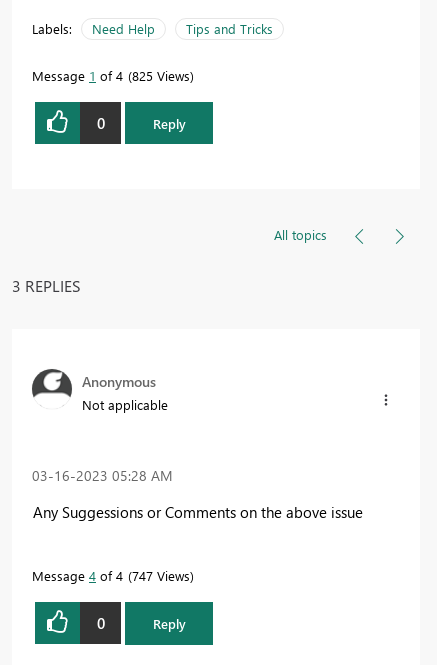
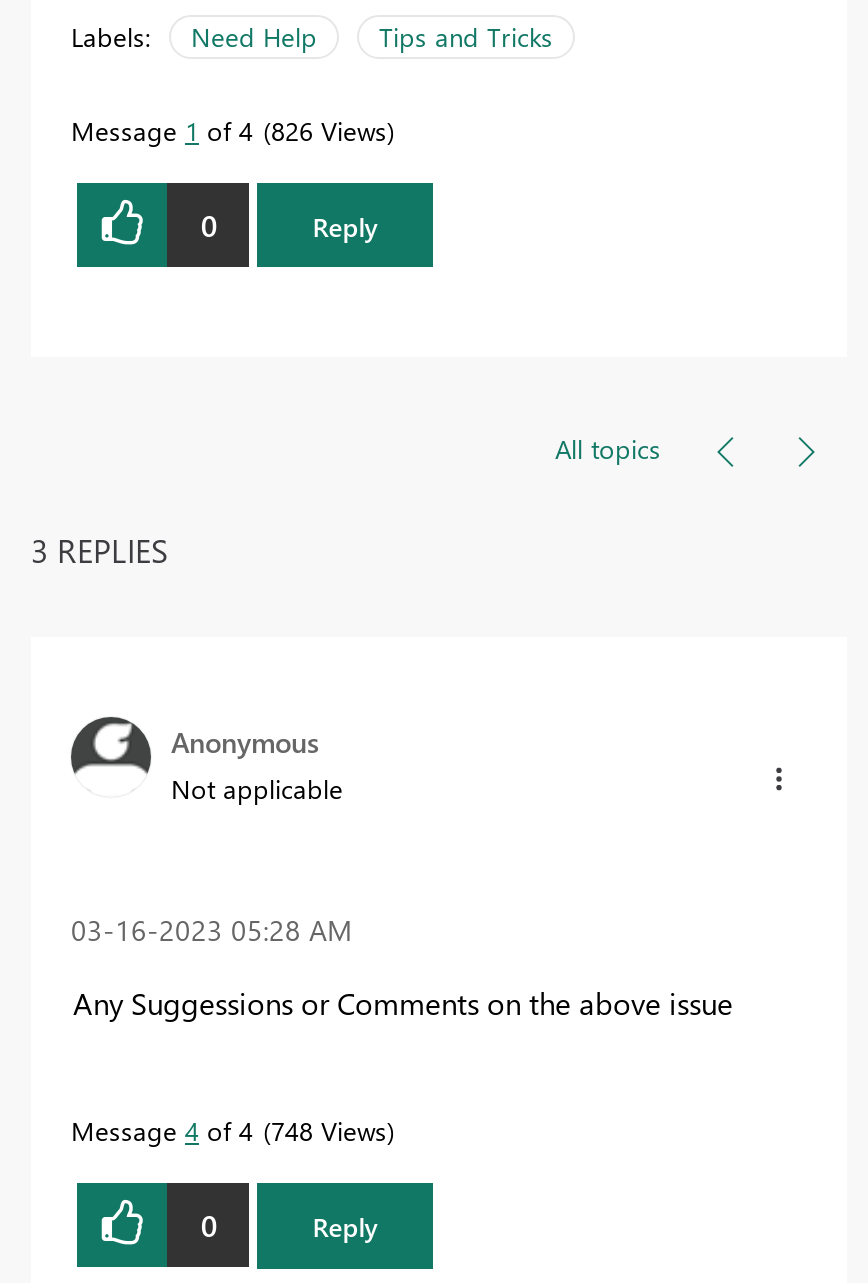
[32,67,190,84] Message 1 of 4 825 Views -> [71,113,387,147] Message 1 of 4 826 Views
[32,567,190,584] Message 4 of 4 747 Views -> [71,1114,387,1148] Message 4 of 4 748 Views

